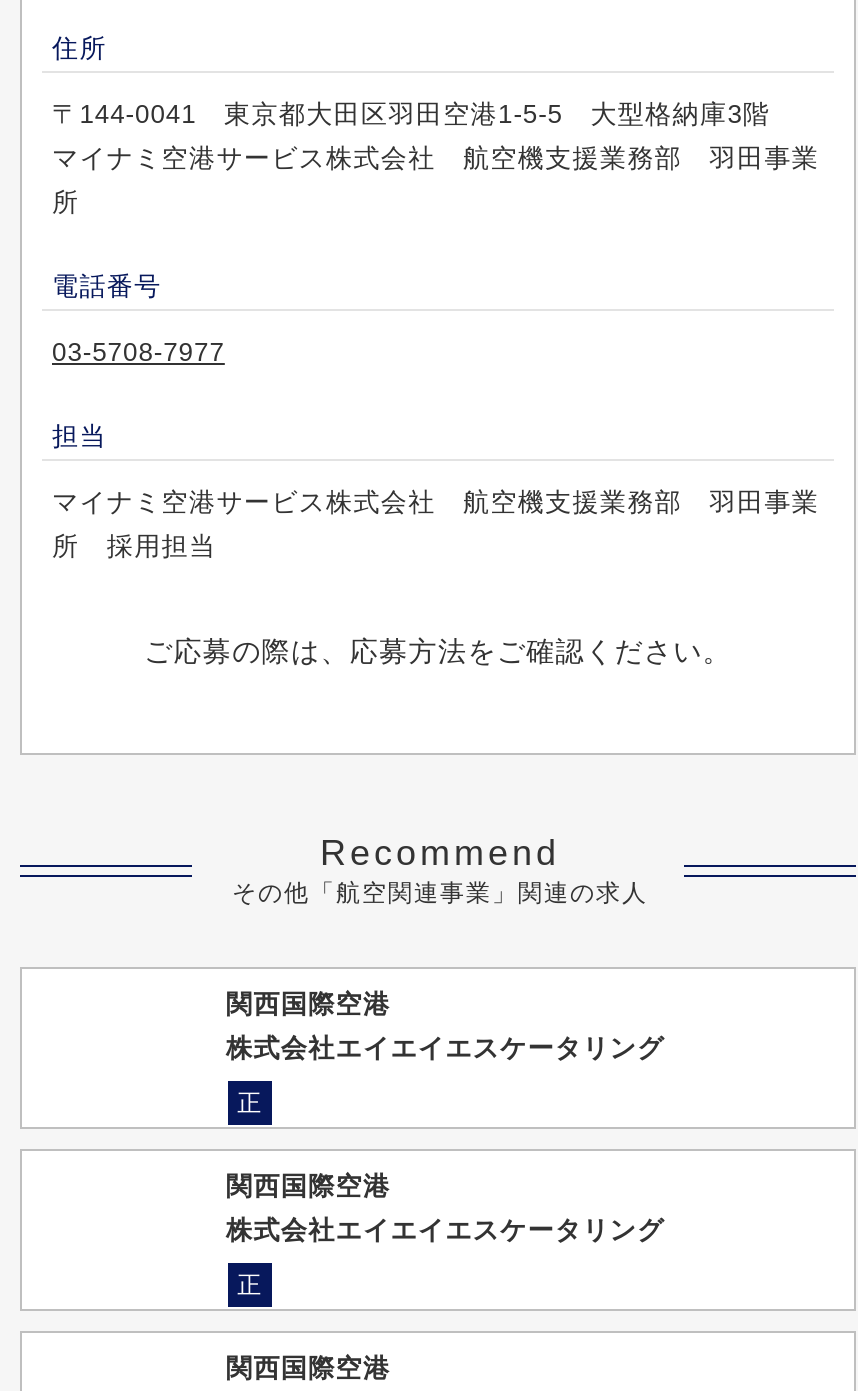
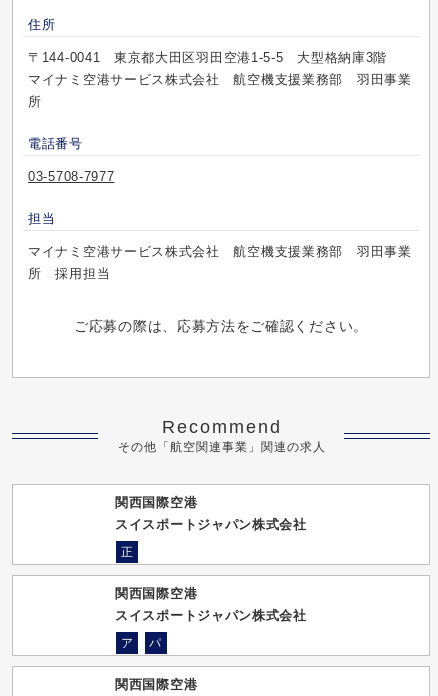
[226,1033,664,1063] 株式会社エイエイエスケータリング -> [115,517,307,532] スイスポートジャパン株式会社
[226,1215,664,1245] 株式会社エイエイエスケータリング -> [115,608,307,623] スイスポートジャパン株式会社
[237,1271,263,1299] 正 -> [121,636,162,650] ア | パ

